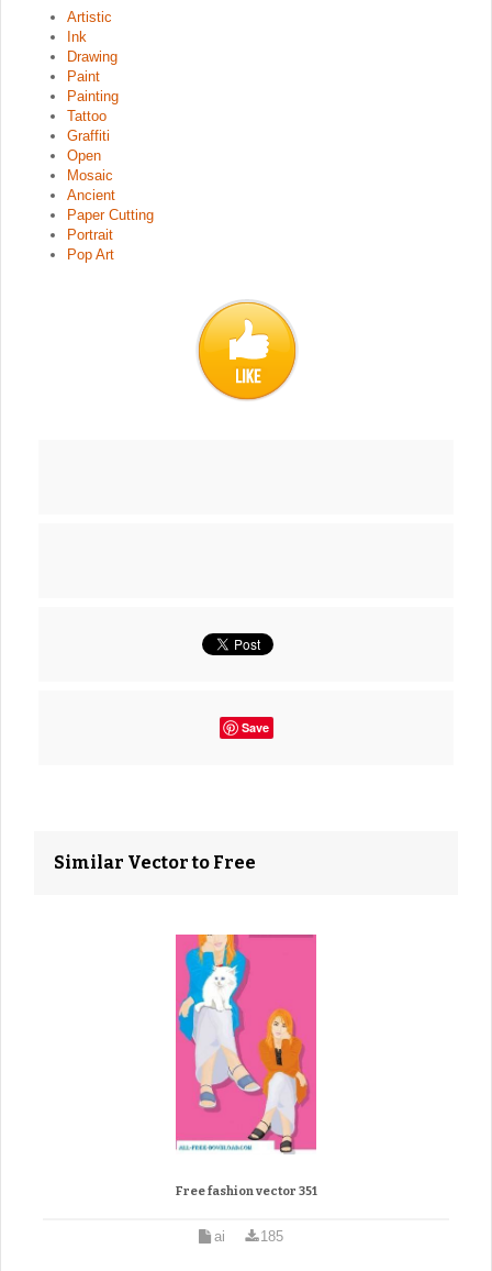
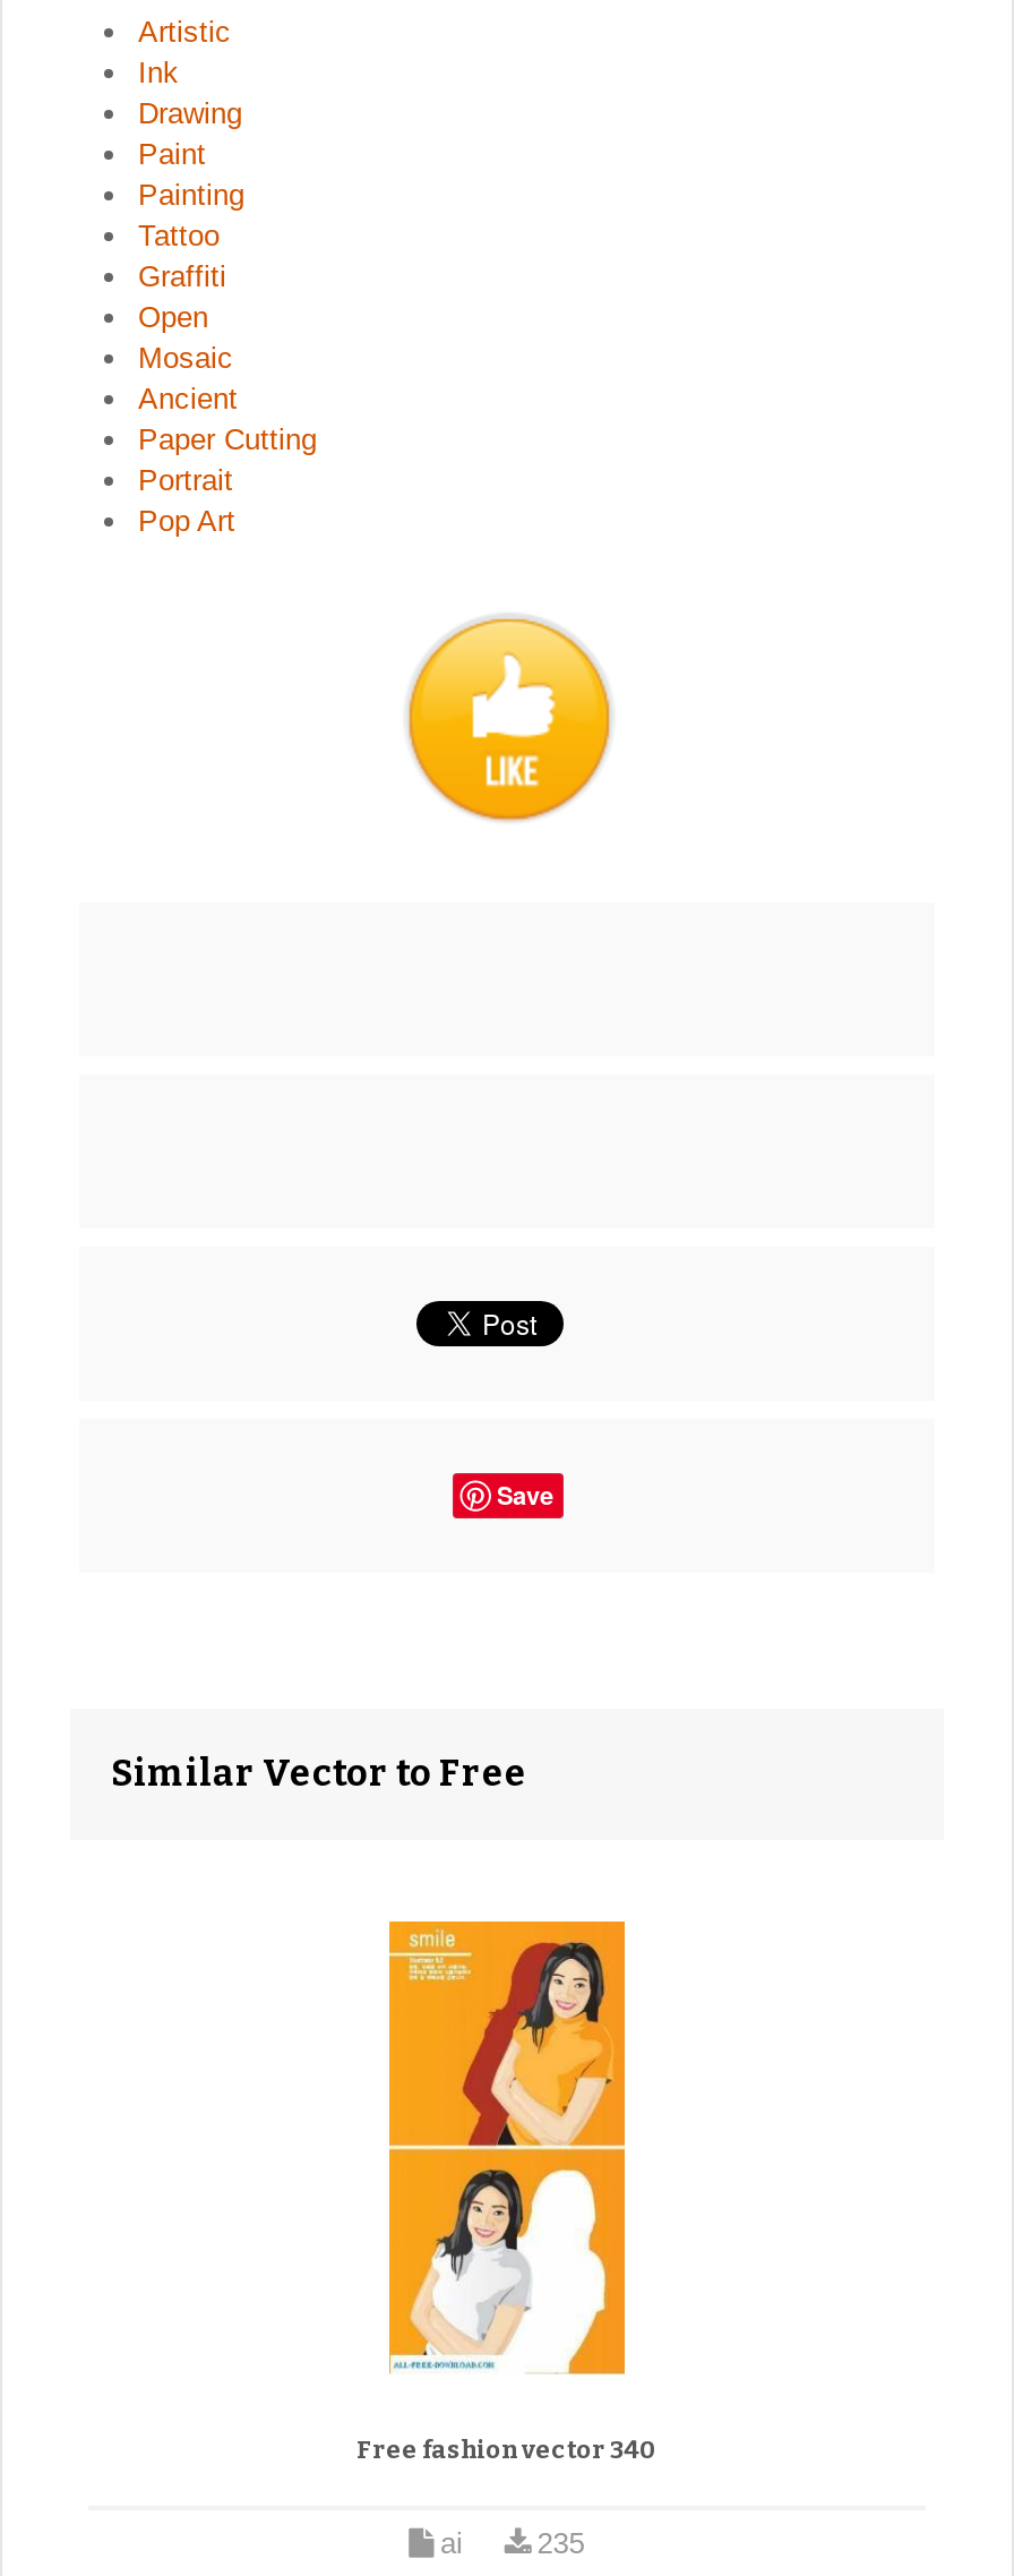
[175,933,317,1199] [image] | Free fashion vector 351 -> [356,1919,658,2465] [image] | Free fashion vector 340
[260,1229,284,1245] 185 -> [537,2527,584,2561] 235

